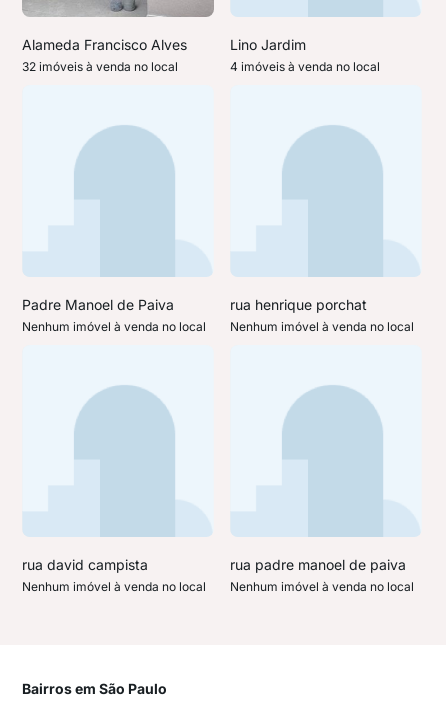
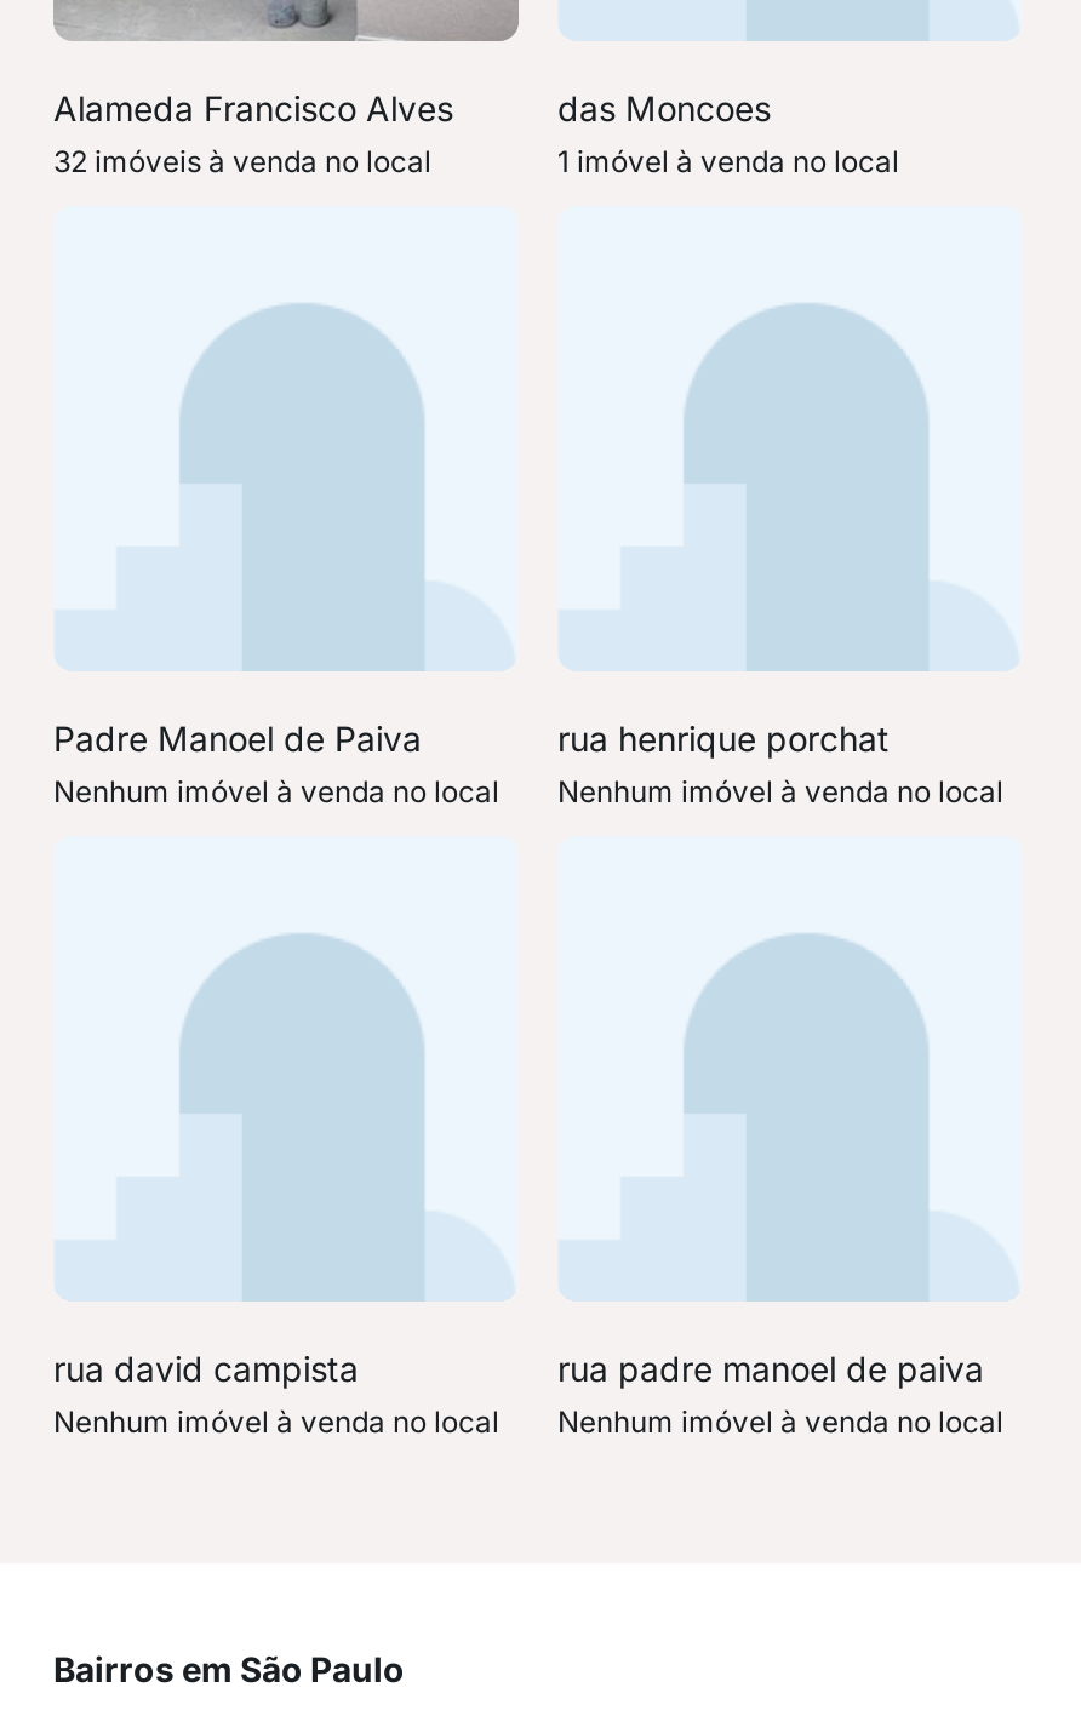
[230,36,380,74] Lino Jardim | 4 imóveis à venda no local -> [557,87,899,179] das Moncoes | 1 imóvel à venda no local

